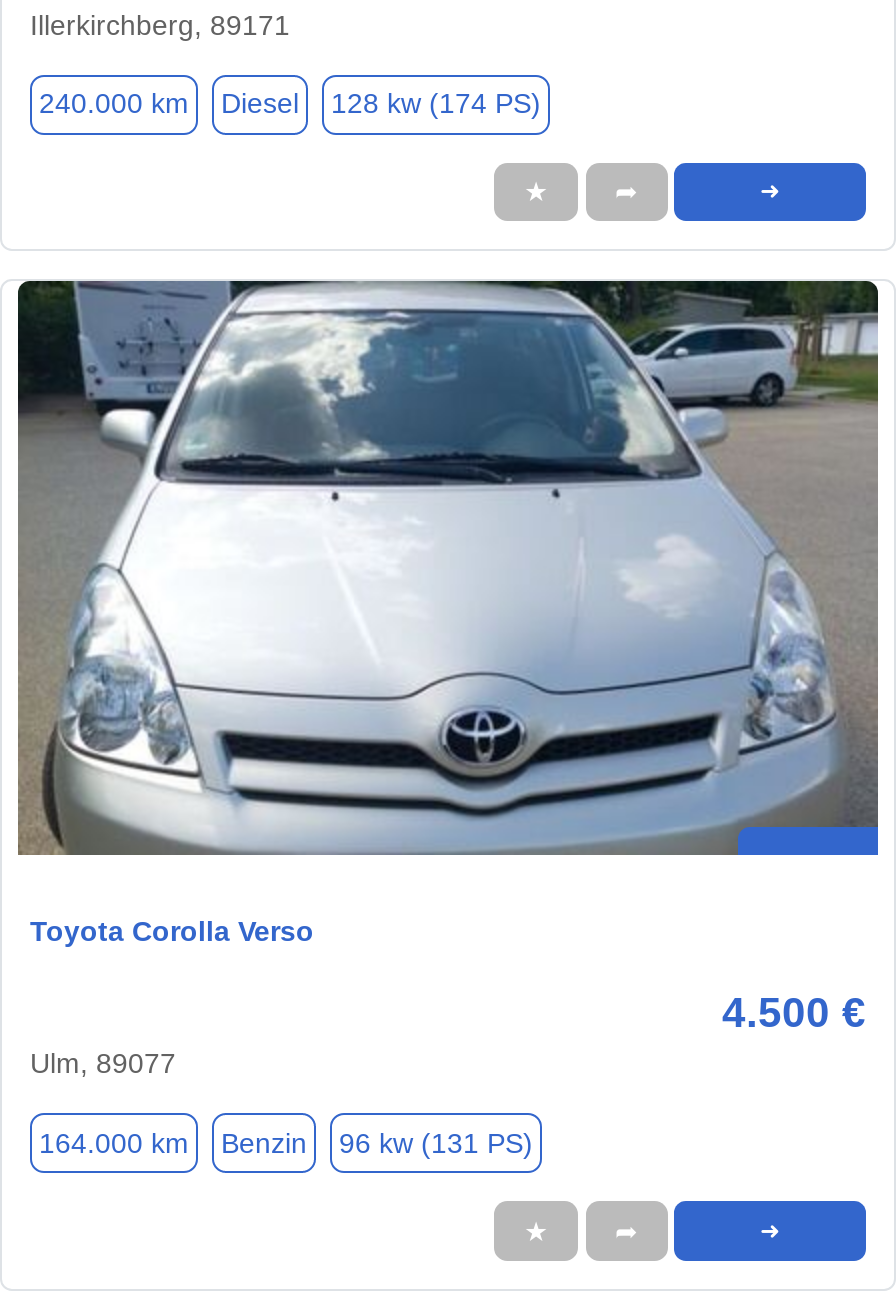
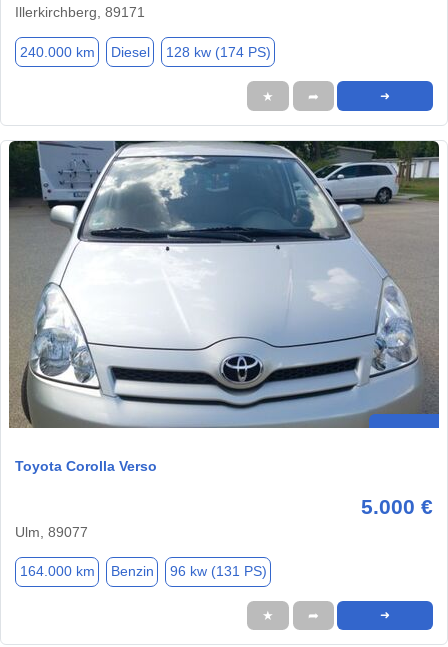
[722,990,866,1036] 4.500 € -> [361,495,433,518] 5.000 €

